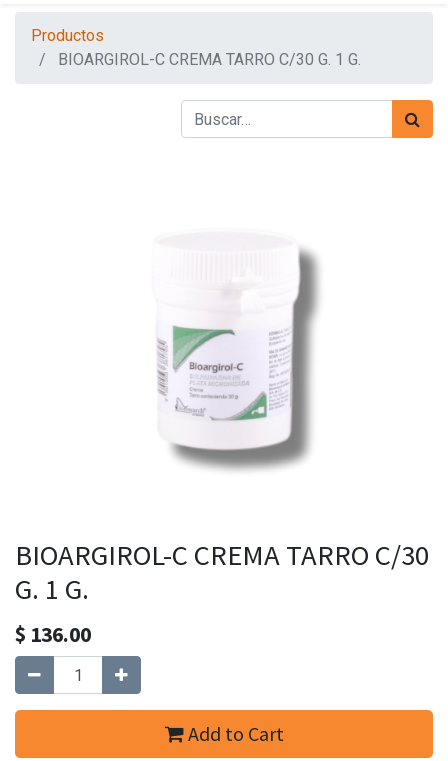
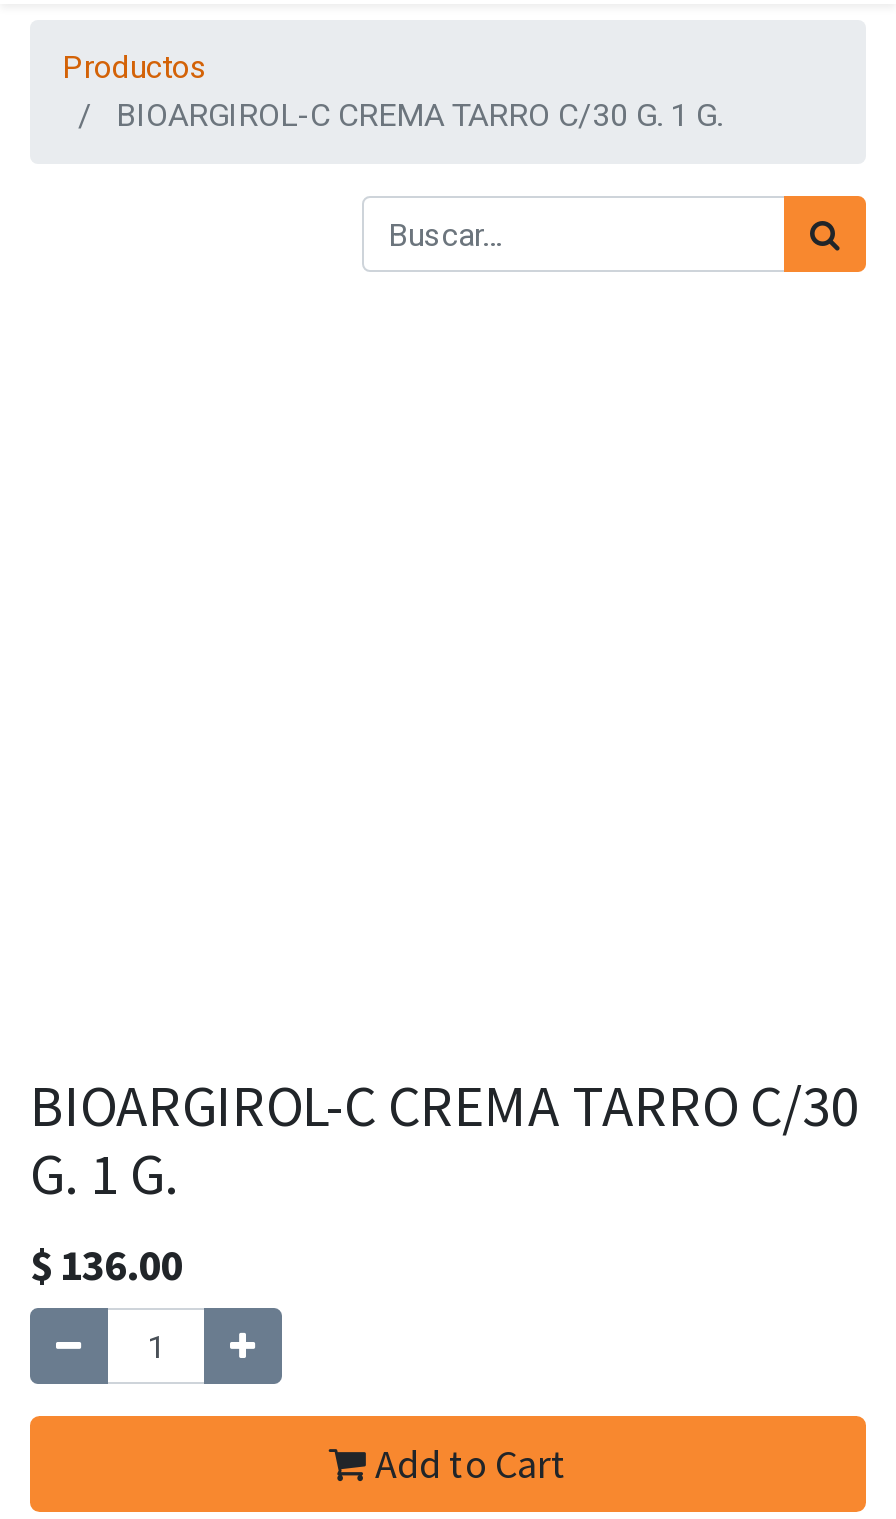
[157,248,320,471] [image] -> none

